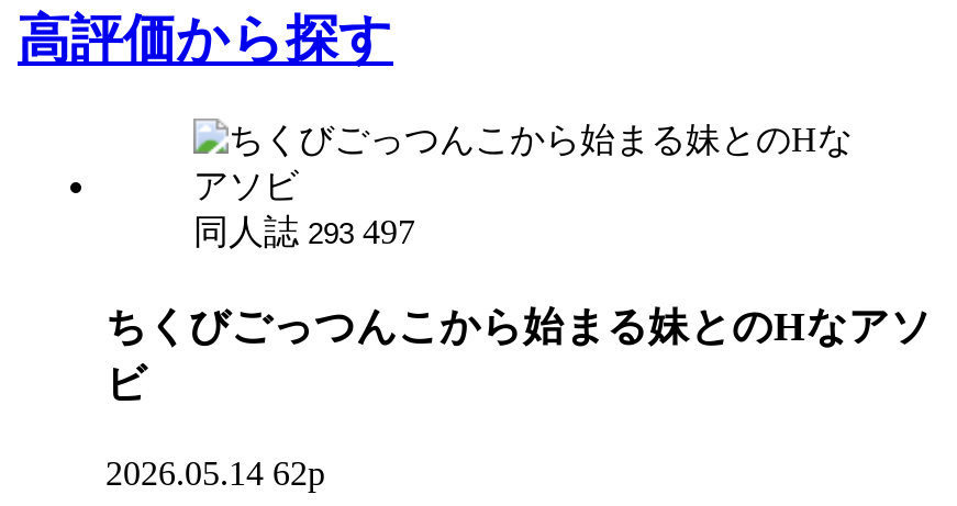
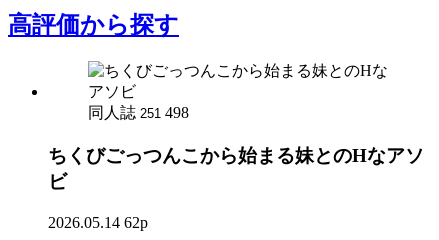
[193,213,415,251] 同人誌 293 497 -> [88,104,189,121] 同人誌 251 498

